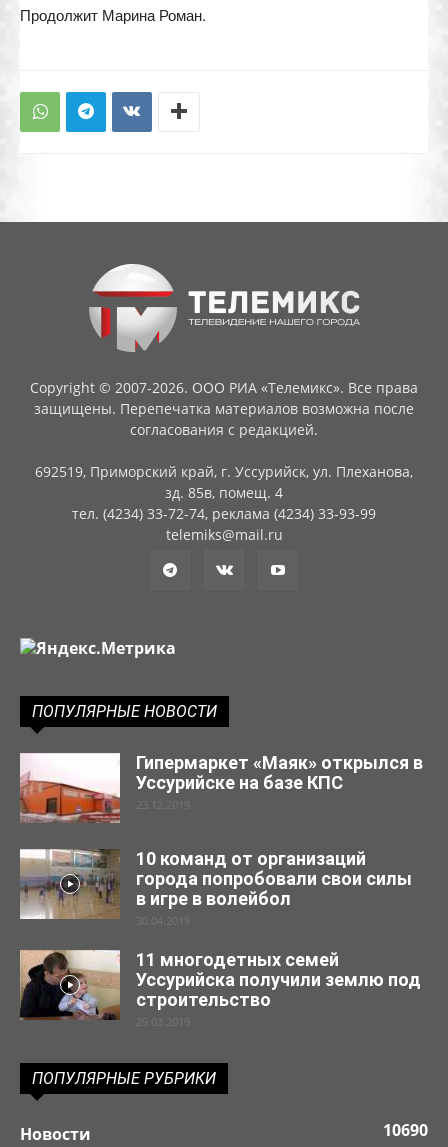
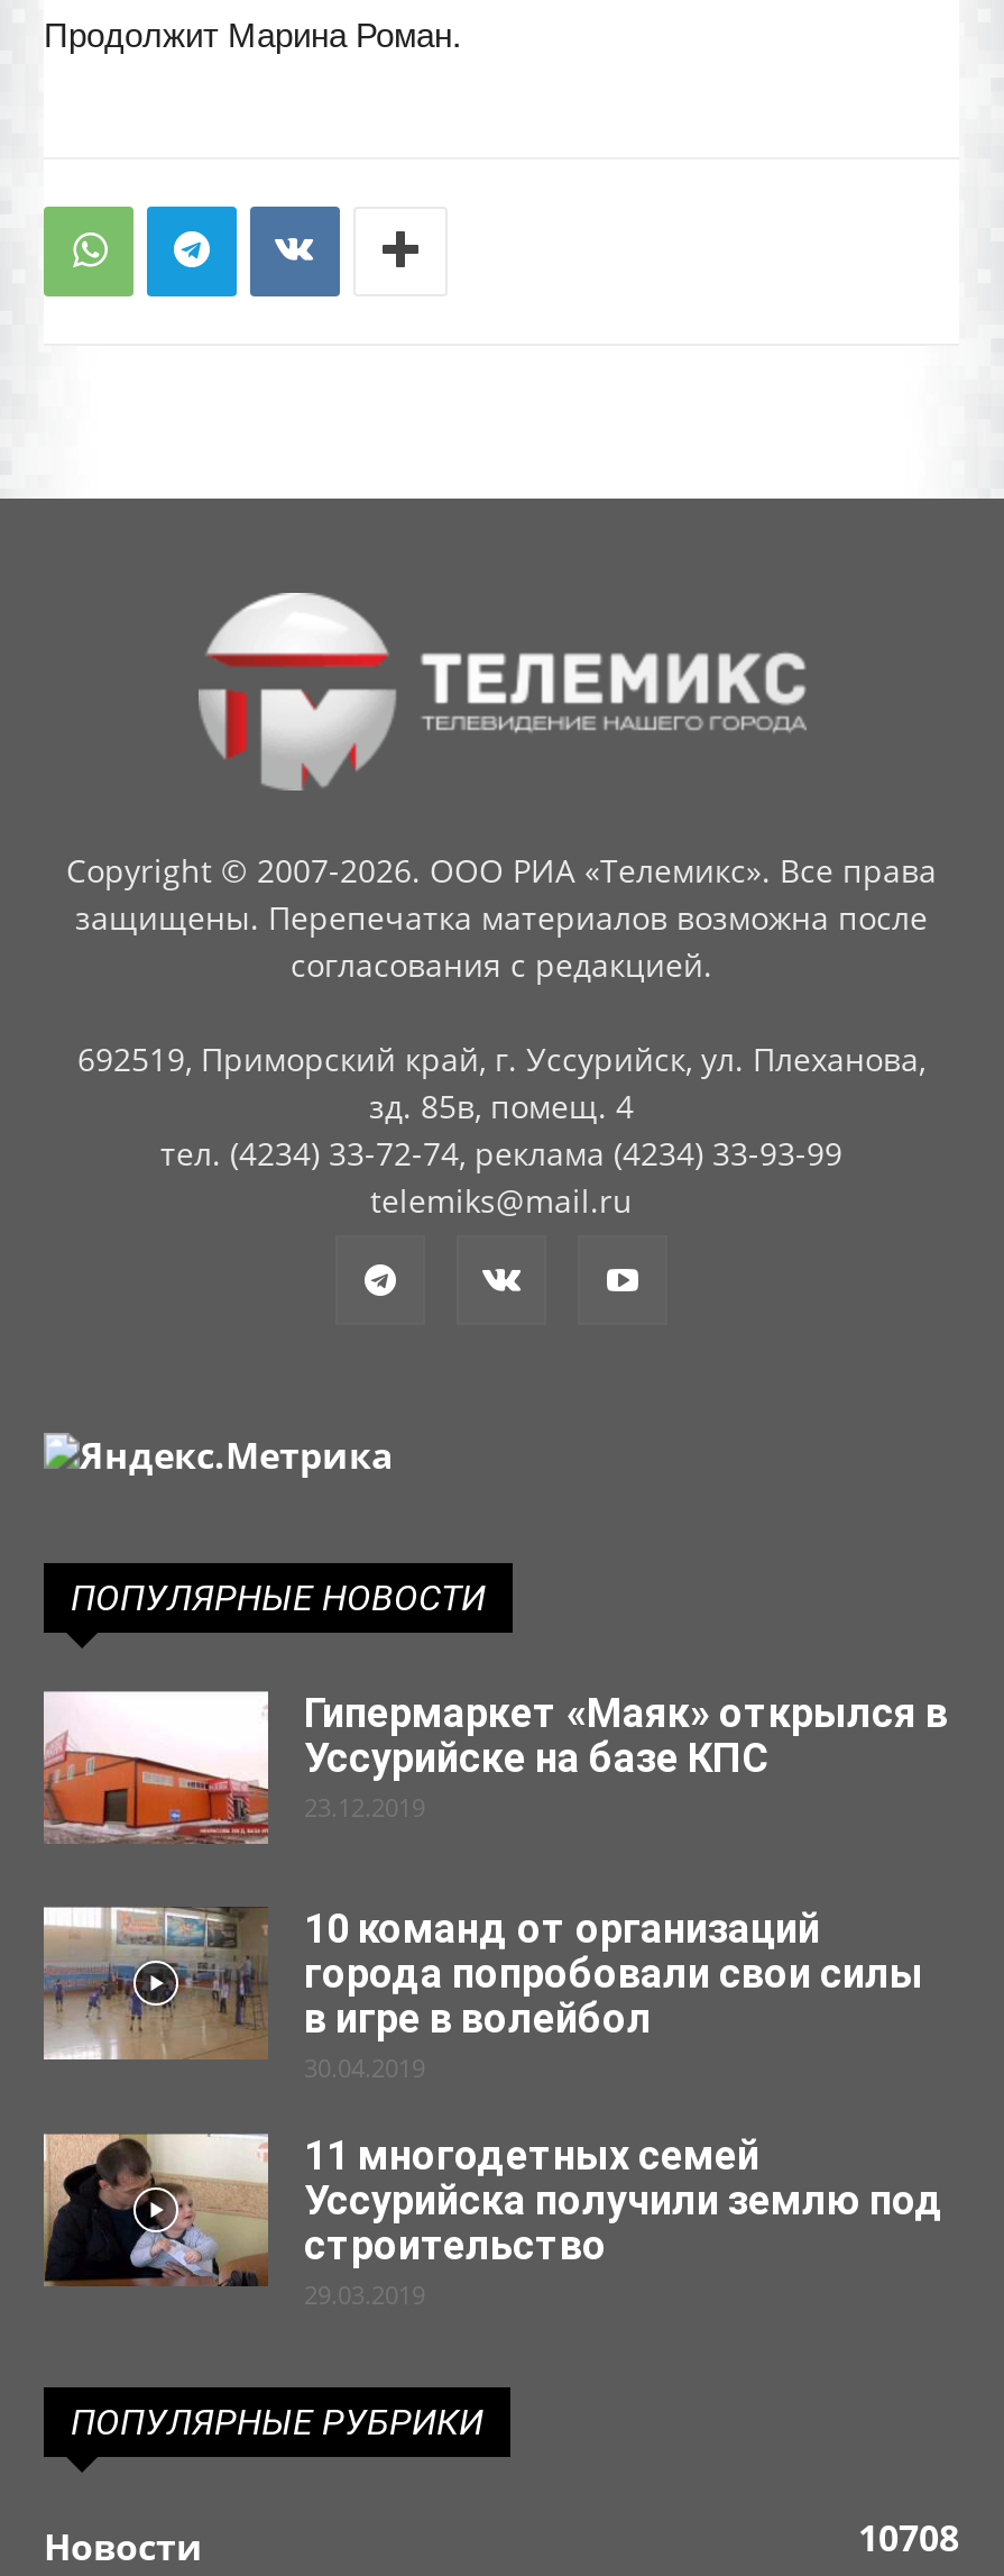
[383,1118,428,1140] 10690 -> [858,2512,959,2561] 10708

